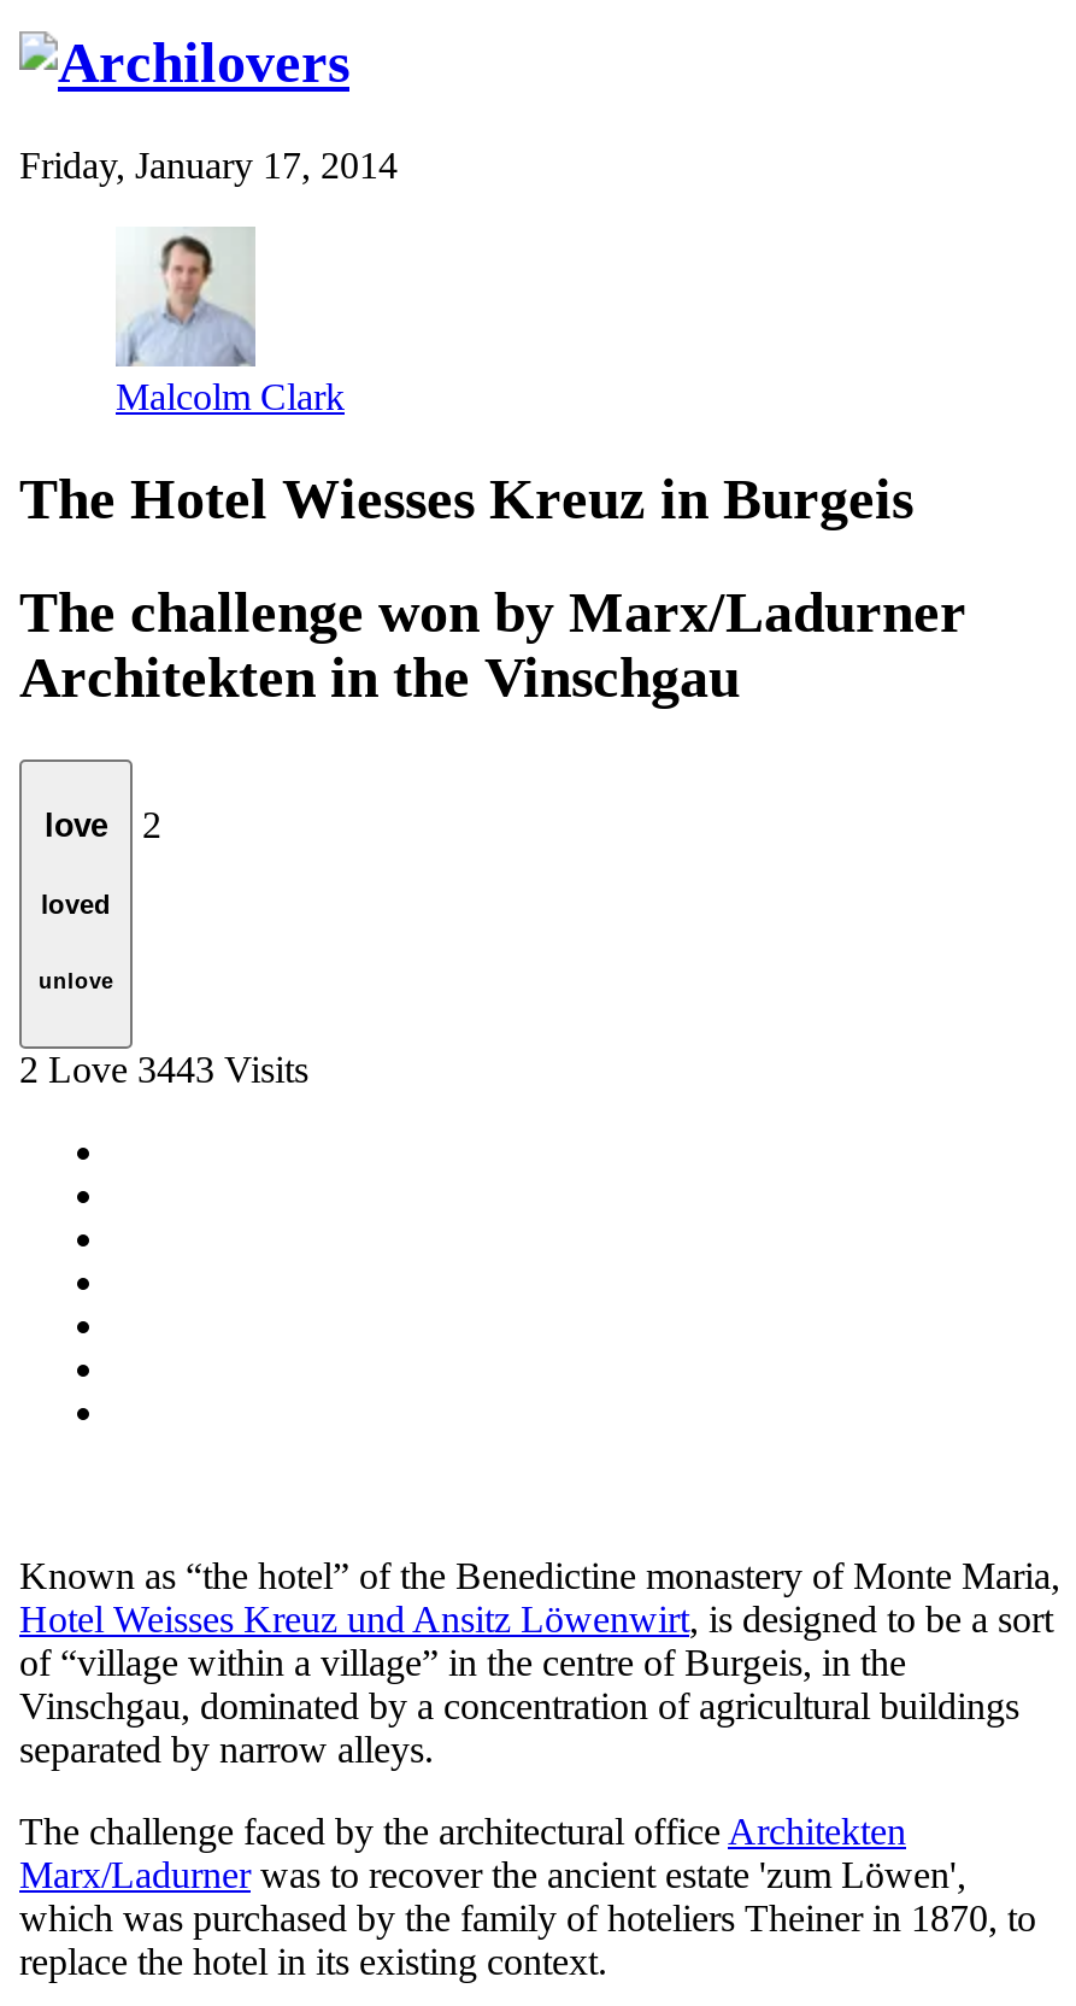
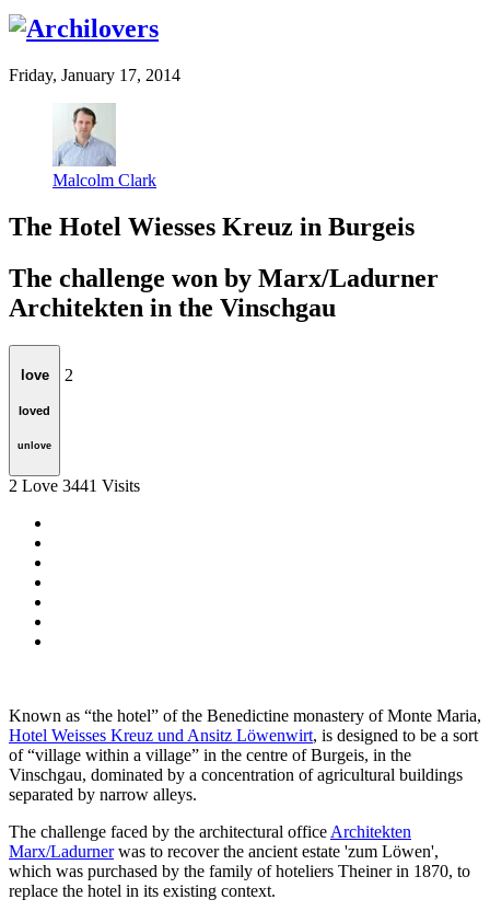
[19,1050,308,1091] 2 Love 3443 Visits -> [9,477,140,495] 2 Love 3441 Visits

